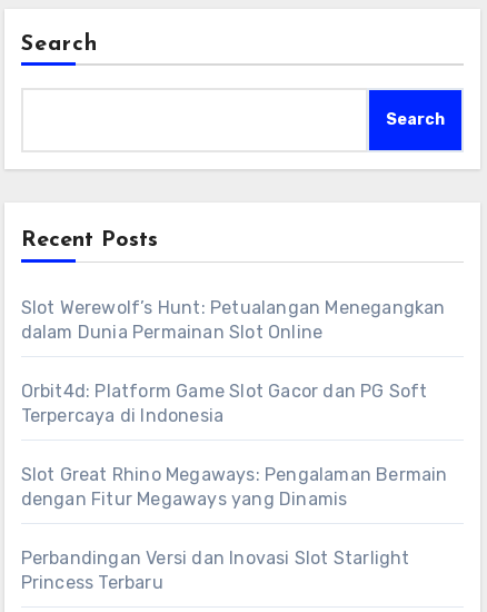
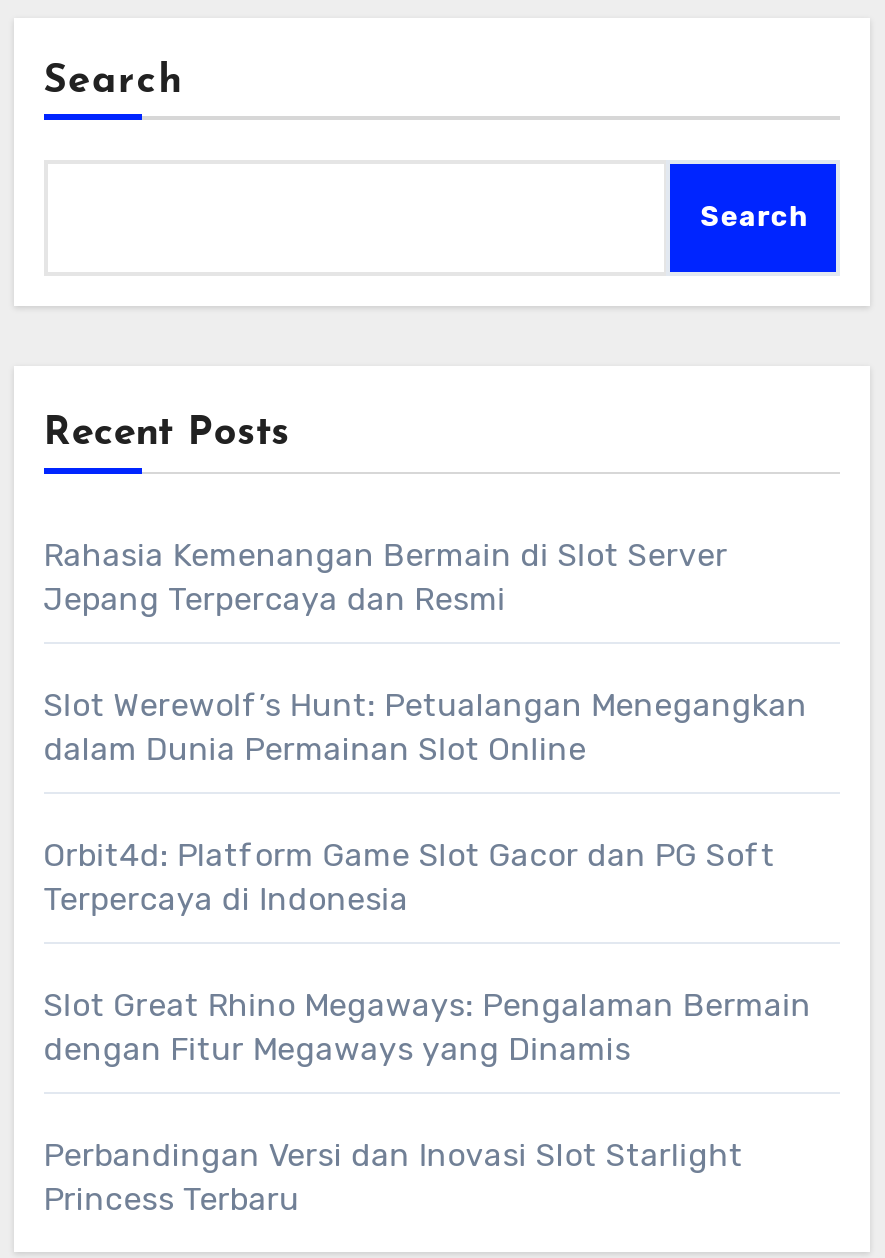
none -> [43,535,728,617] Rahasia Kemenangan Bermain di Slot Server | Jepang Terpercaya dan Resmi

